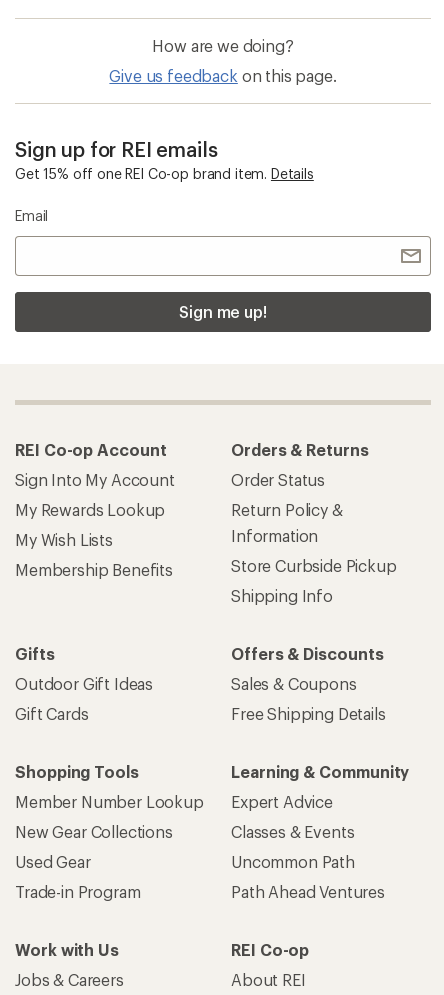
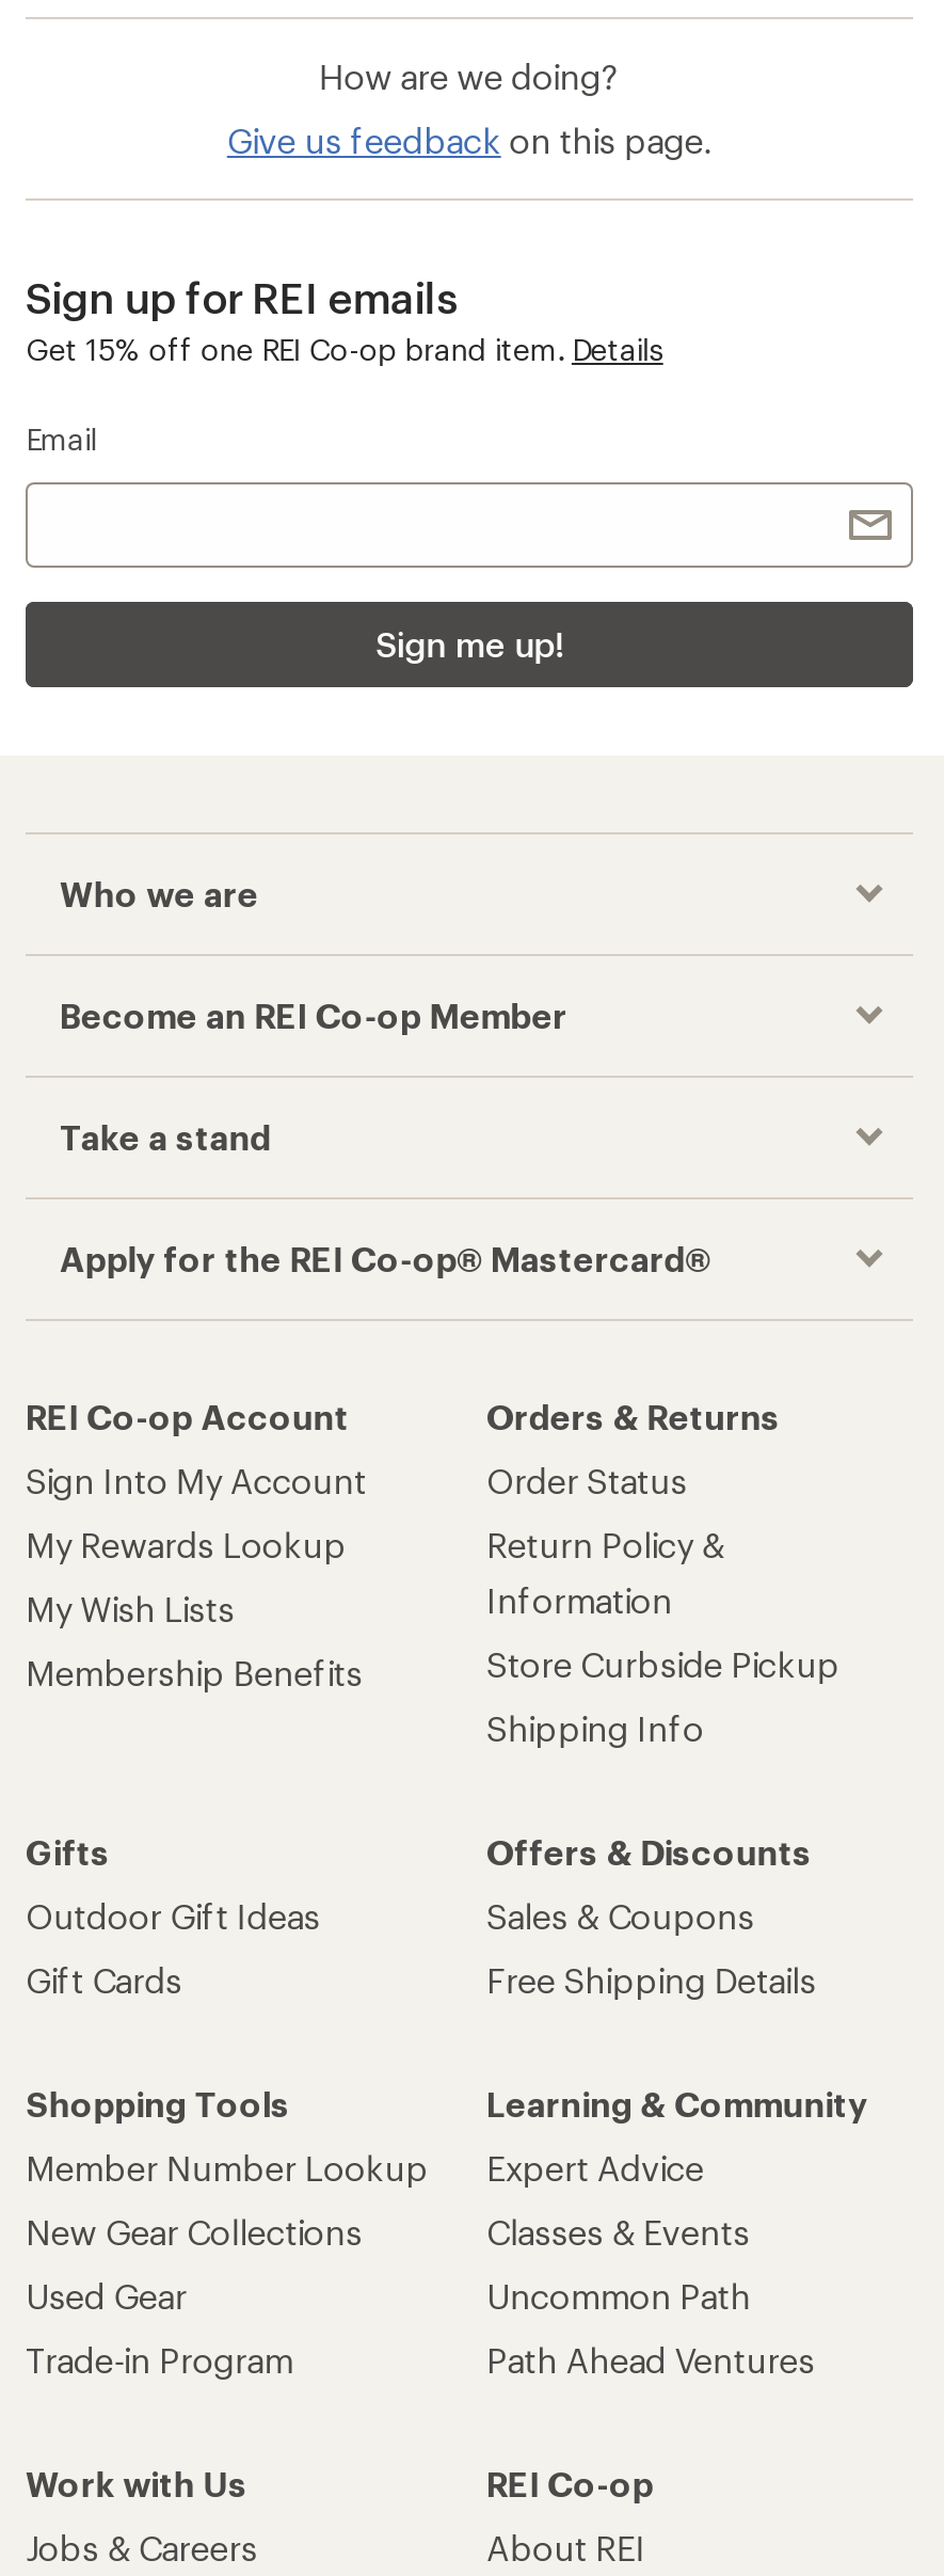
none -> [60,872,711,1277] Who we are | Become an REI Co-op Member | Take a stand | Apply for the REI Co-op® Mastercard®

